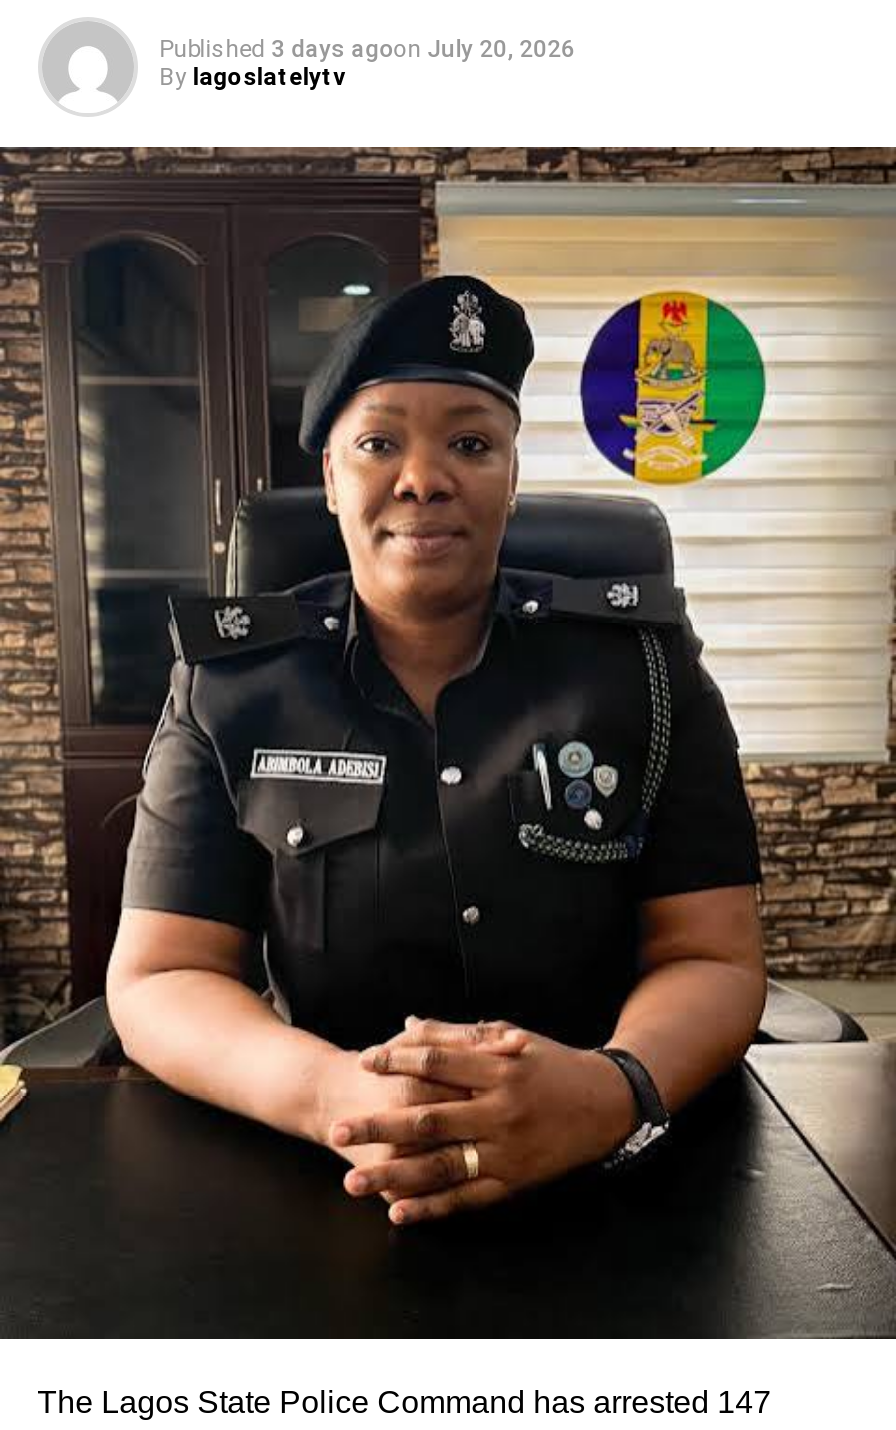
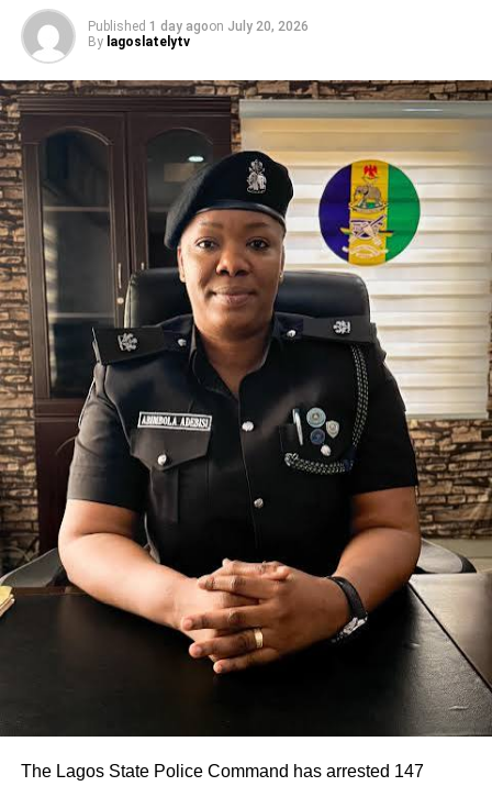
[159,34,575,62] Published 3 days agoon July 20, 2026 -> [88,19,308,34] Published 1 day agoon July 20, 2026

